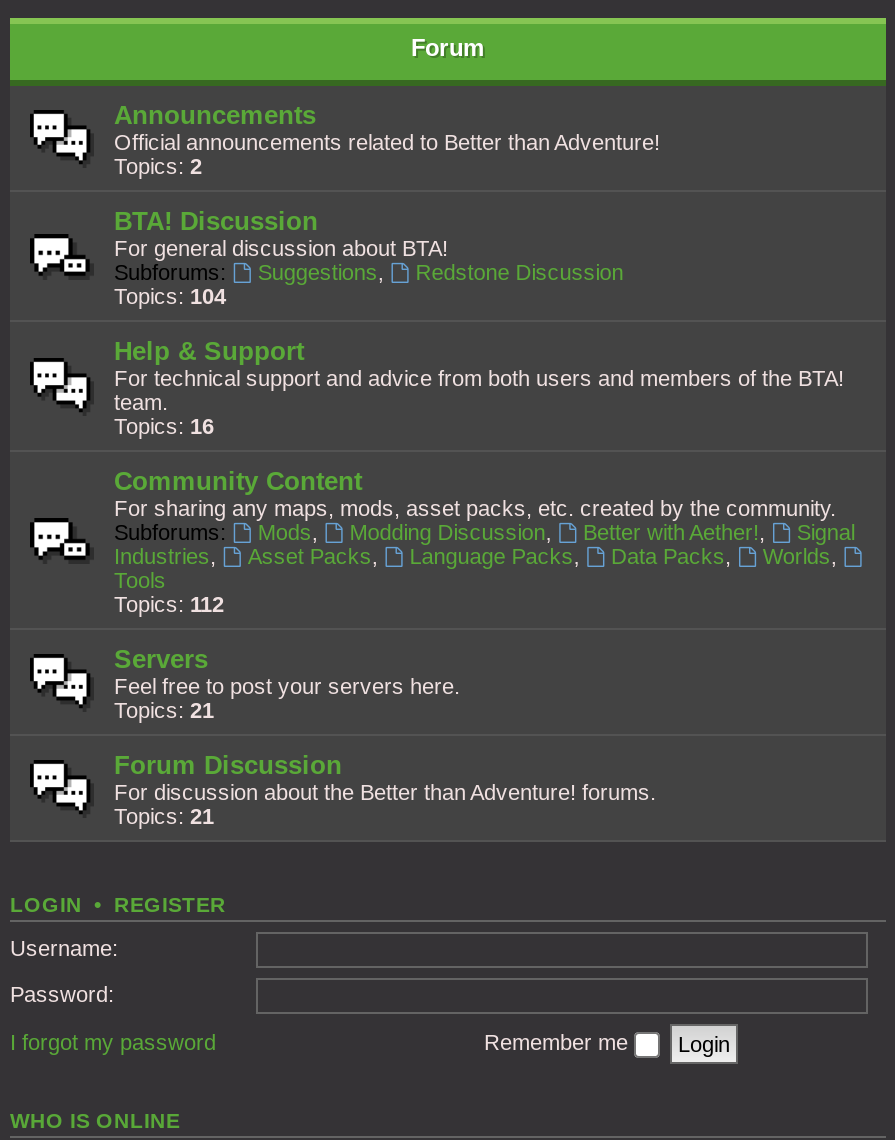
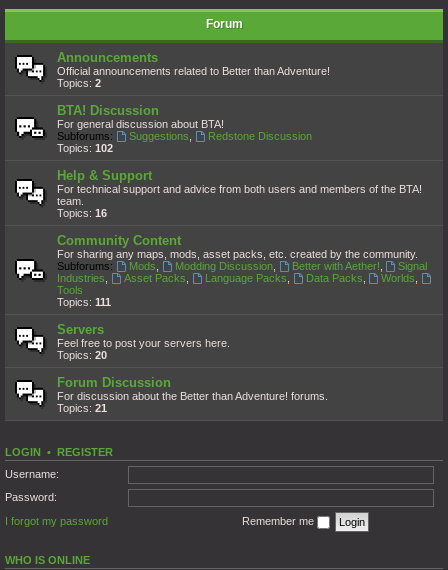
[114,284,226,308] Topics: 104 -> [57,142,113,154] Topics: 102
[114,592,224,616] Topics: 112 -> [57,296,111,308] Topics: 111
[114,698,214,722] Topics: 21 -> [57,349,107,361] Topics: 20

